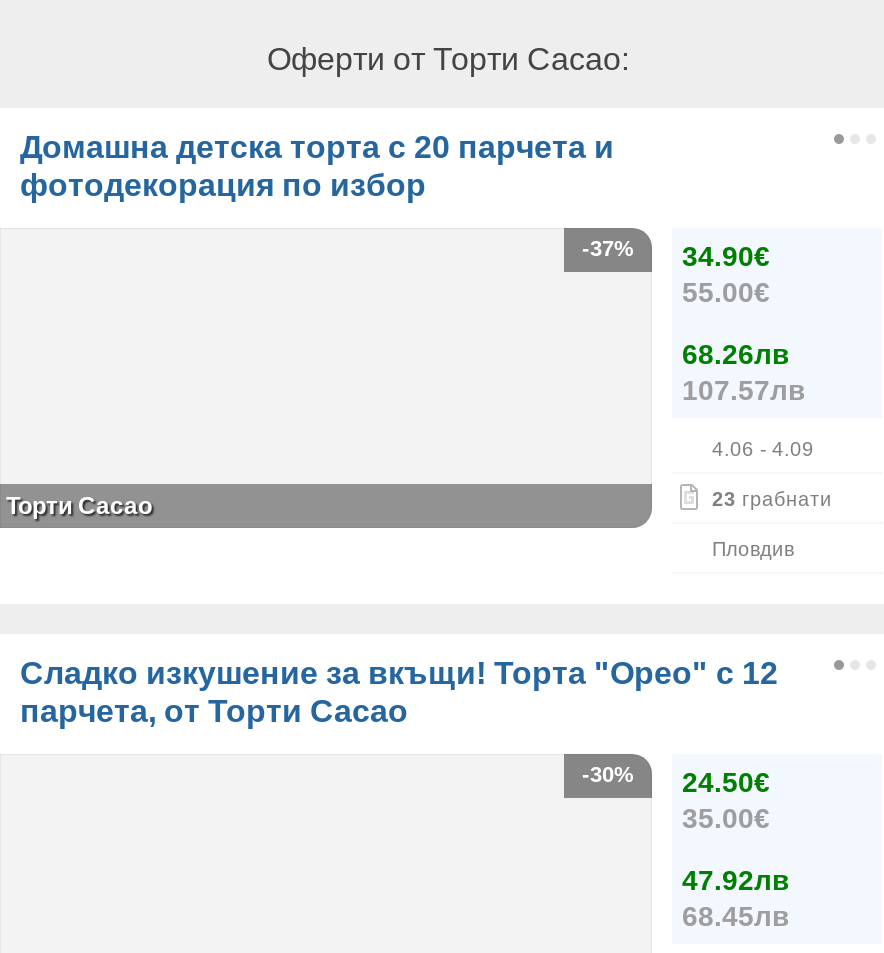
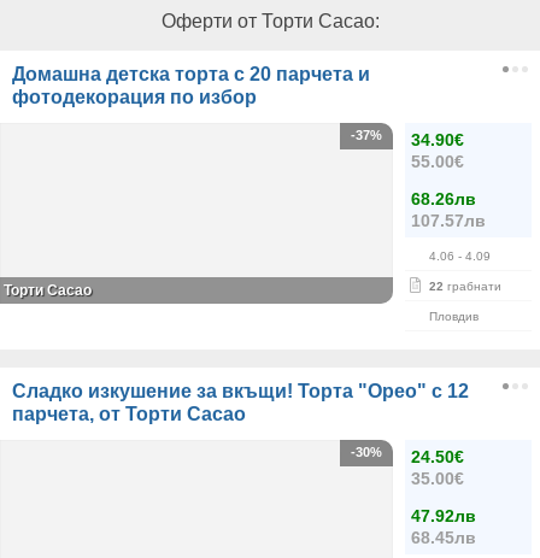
[712,488,832,510] 23 грабнати -> [429,280,501,293] 22 грабнати

